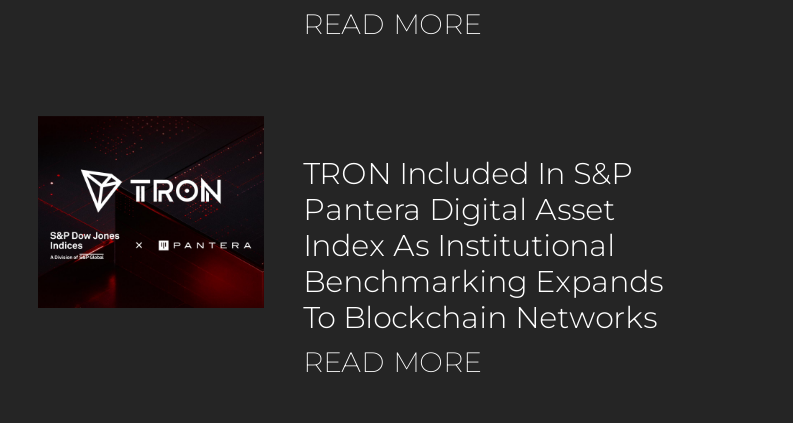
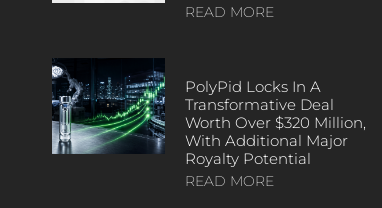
[36,116,663,337] [image] | TRON Included In S&P | Pantera Digital Asset | Index As Institutional | Benchmarking Expands | To Blockchain Networks -> [51,59,366,168] [image] | PolyPid Locks In A | Transformative Deal | Worth Over $320 Million, | With Additional Major | Royalty Potential

